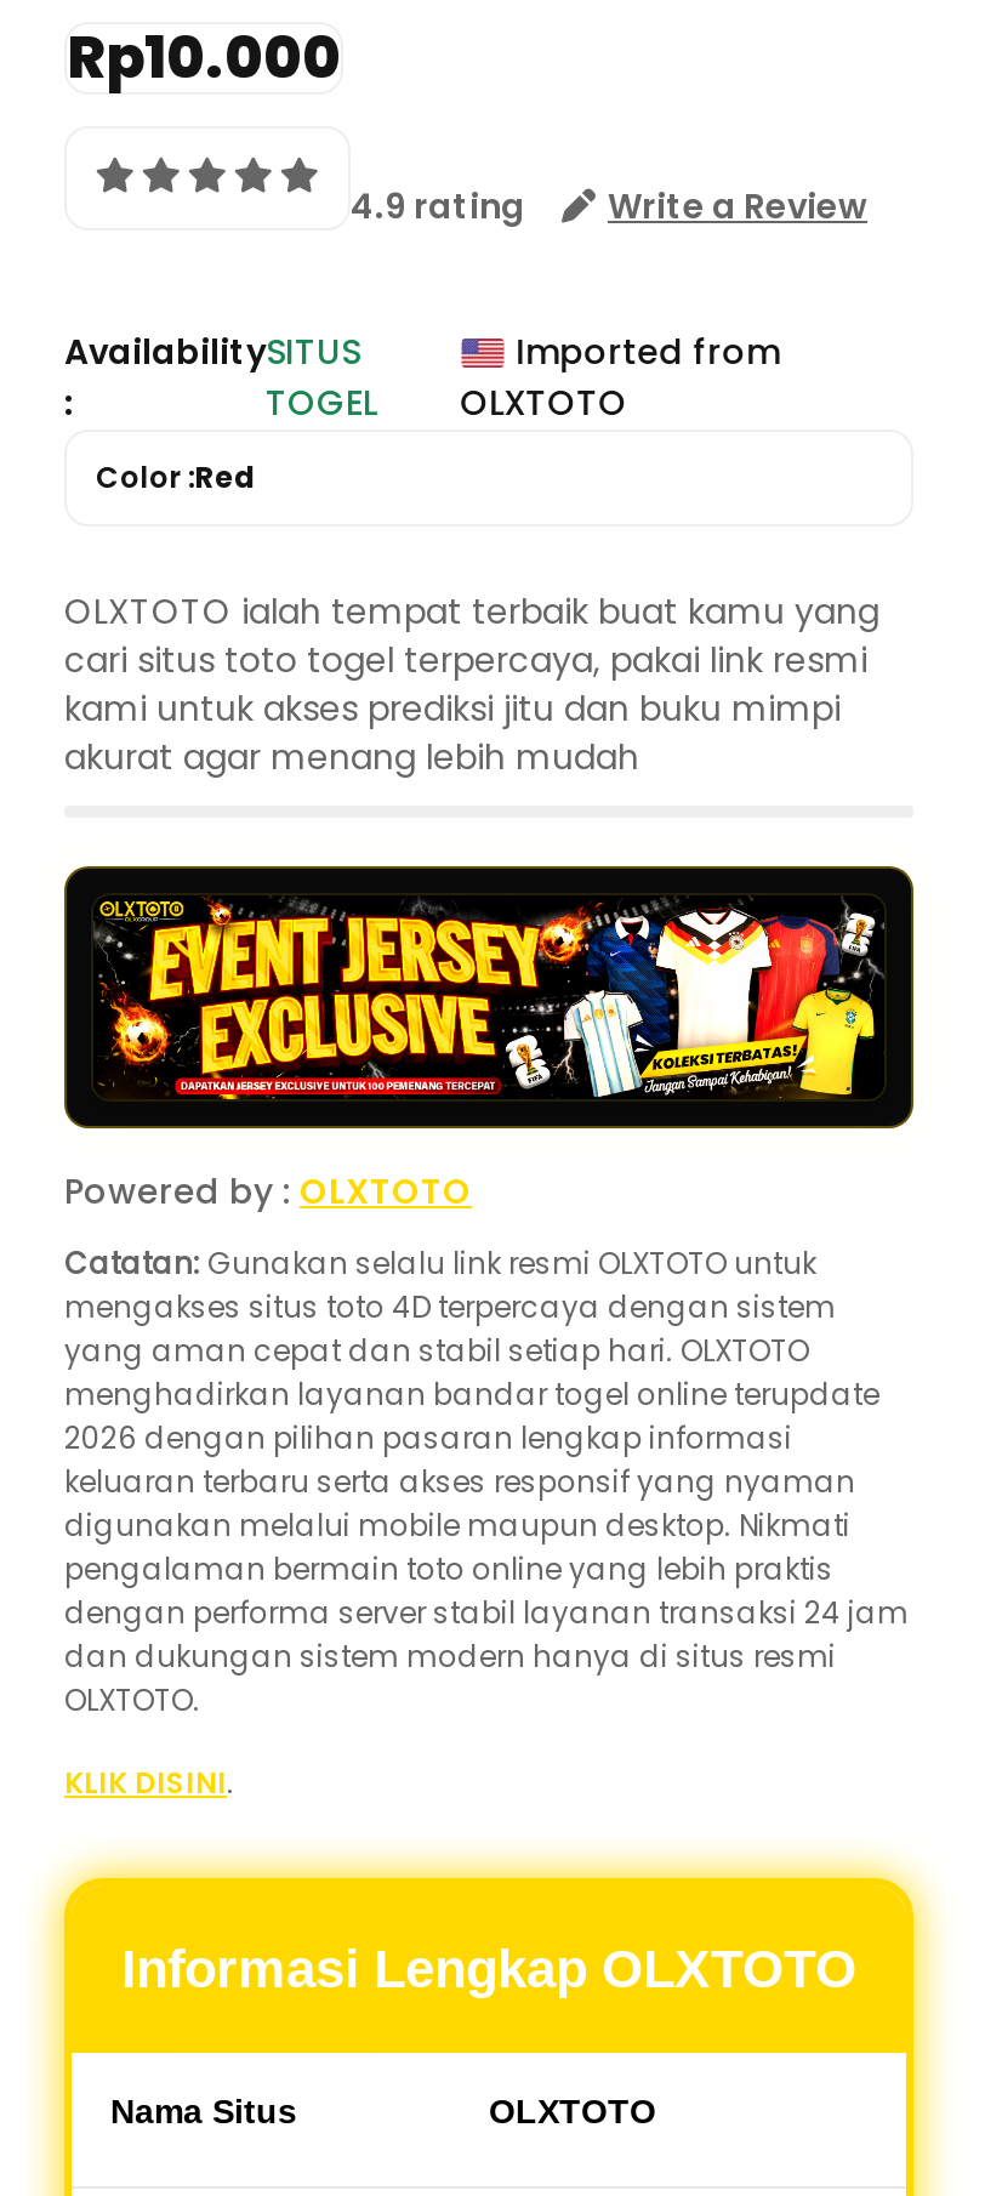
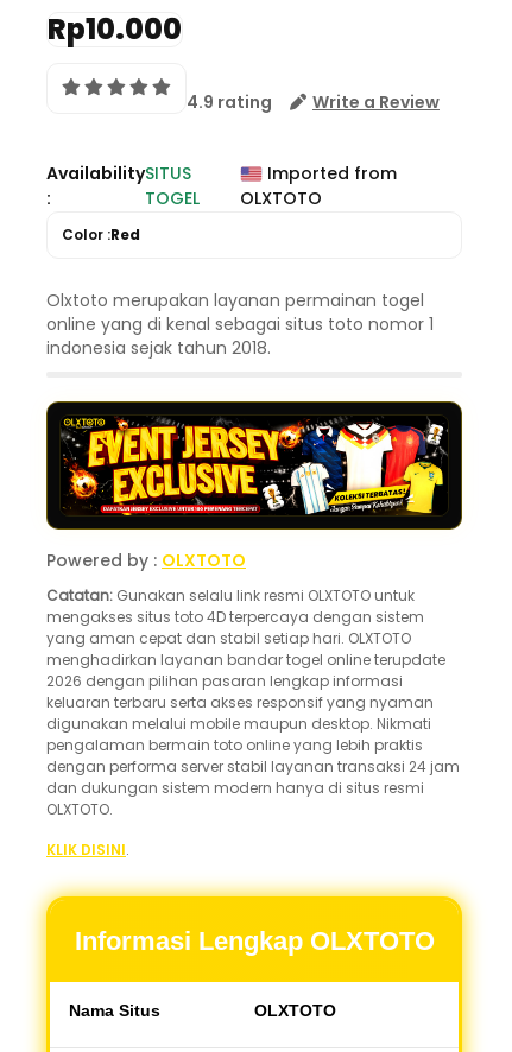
[64,586,879,780] OLXTOTO ialah tempat terbaik buat kamu yang | cari situs toto togel terpercaya, pakai link resmi | kami untuk akses prediksi jitu dan buku mimpi | akurat agar menang lebih mudah -> [46,288,434,359] Olxtoto merupakan layanan permainan togel | online yang di kenal sebagai situs toto nomor 1 | indonesia sejak tahun 2018.

